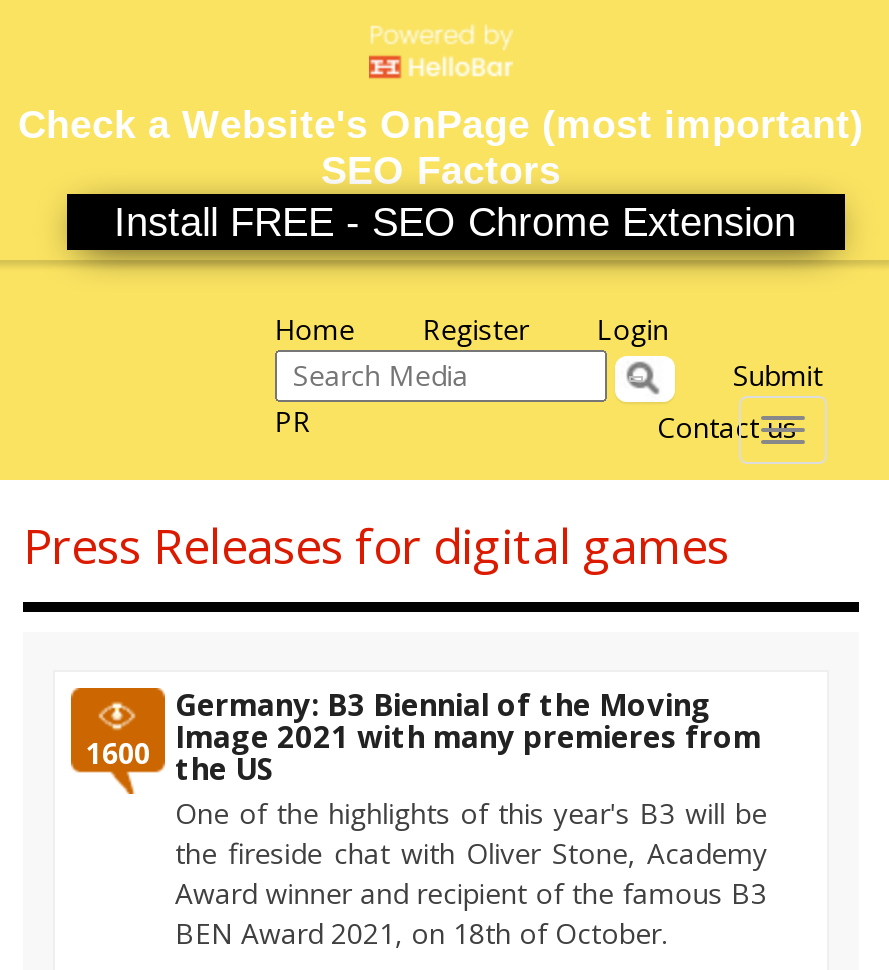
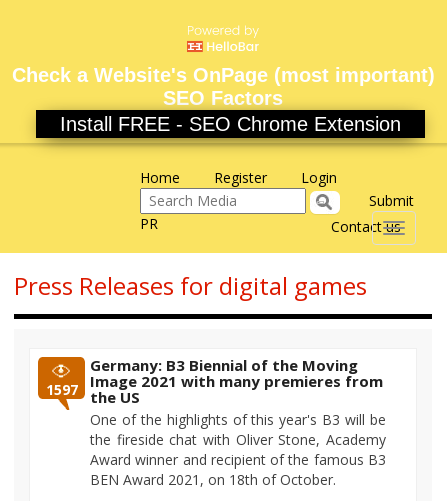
[86,716,761,788] 1600 Image 2021 with many premieres from the US -> [45,371,383,407] 1597 Image 2021 with many premieres from the US

